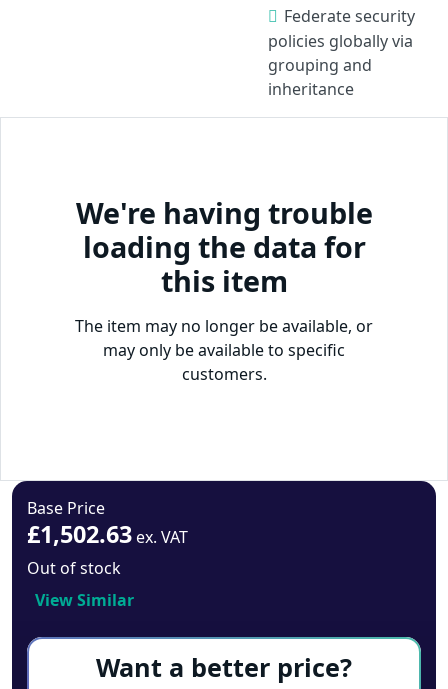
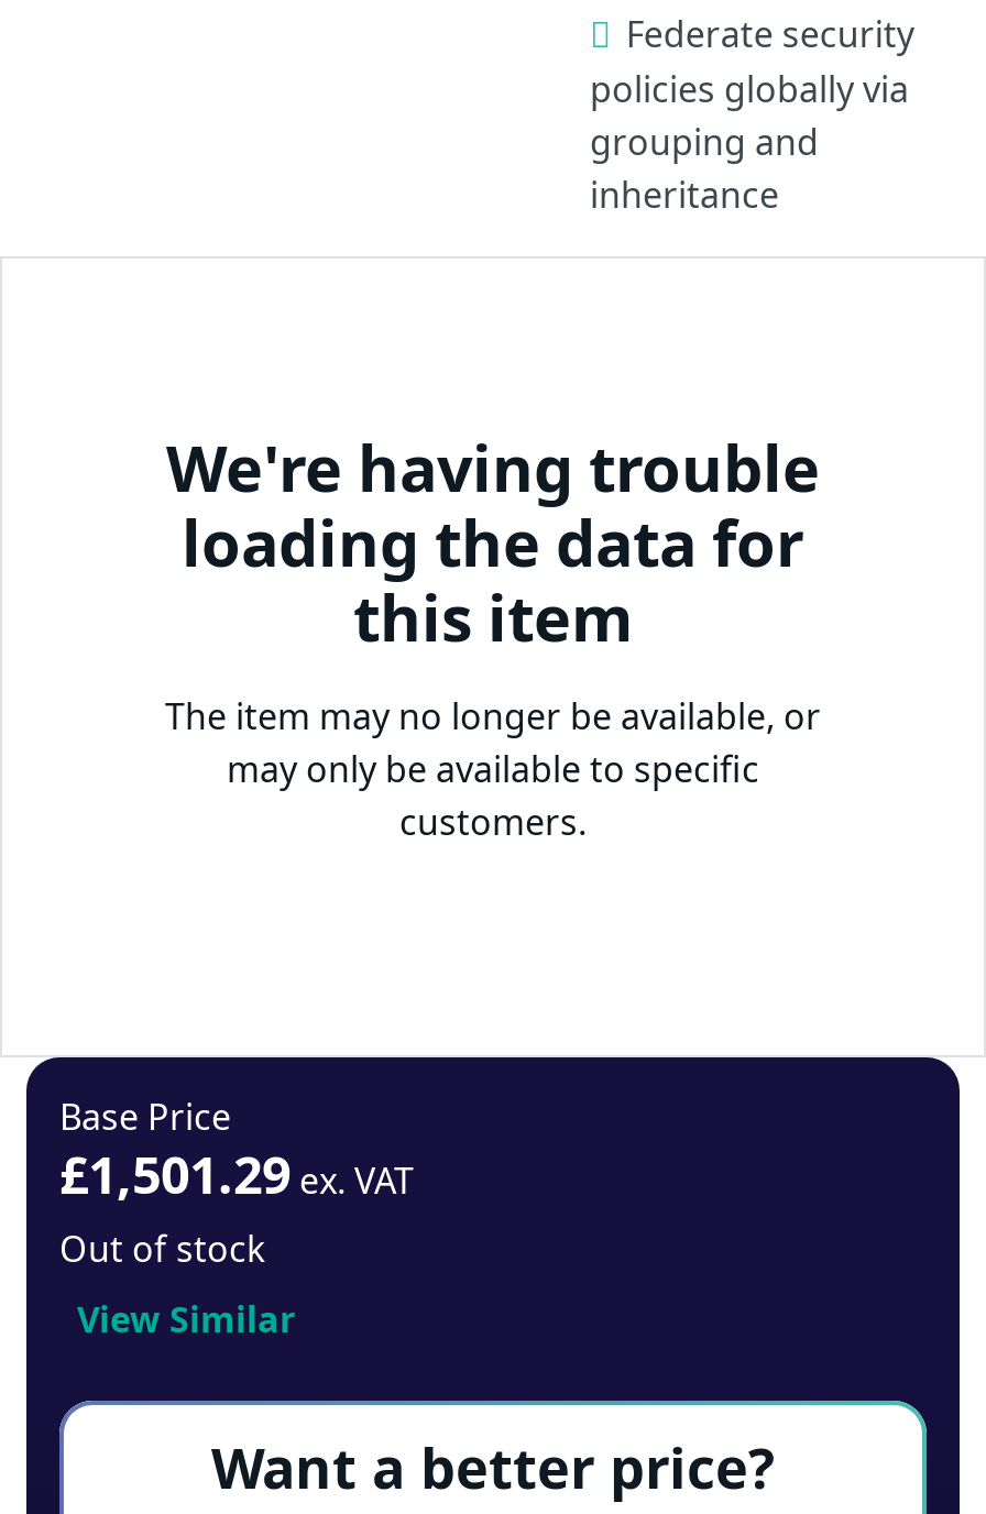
[27,518,188,550] £1,502.63 ex. VAT -> [59,1139,414,1210] £1,501.29 ex. VAT

